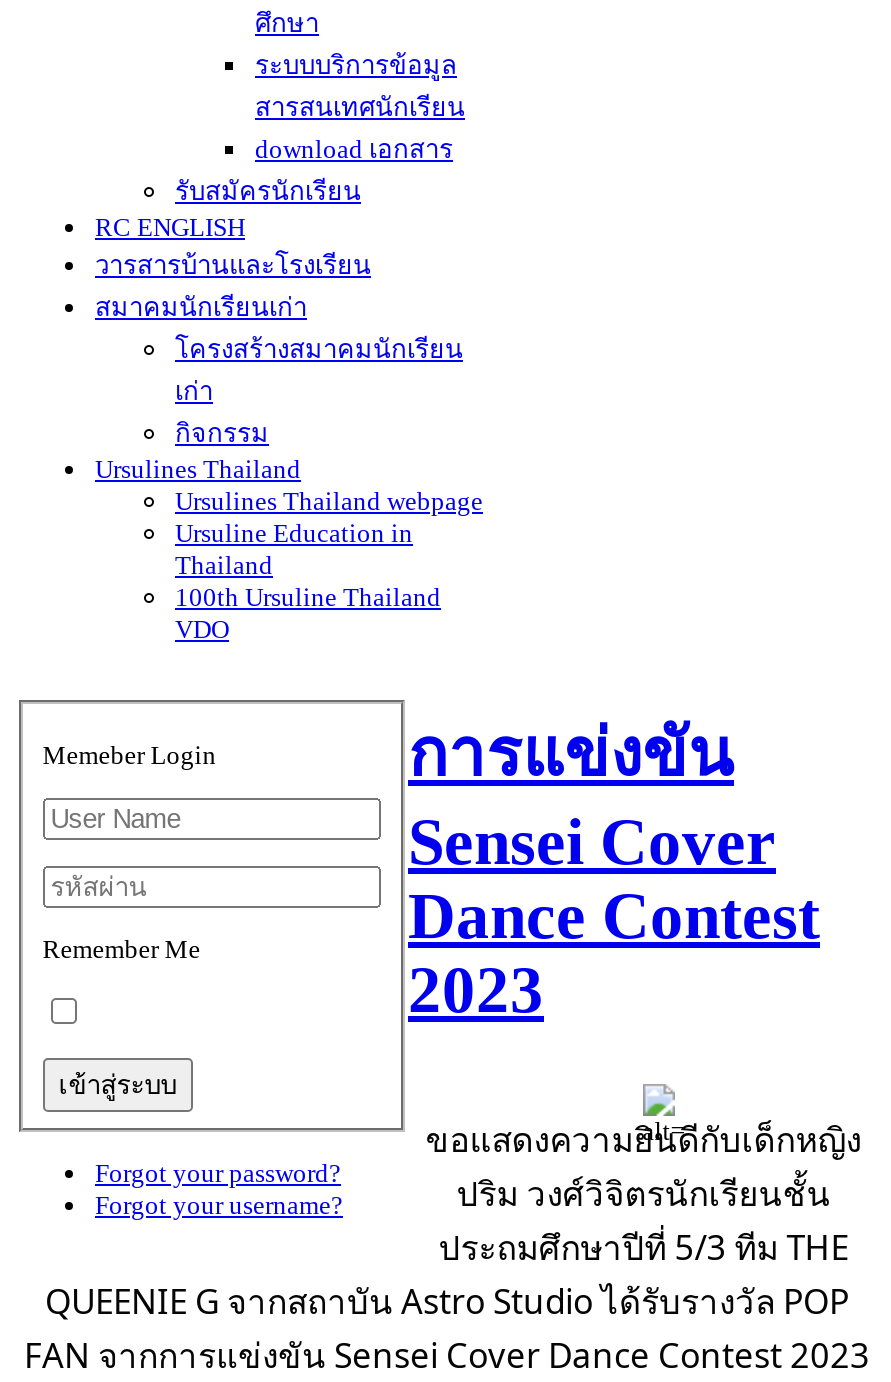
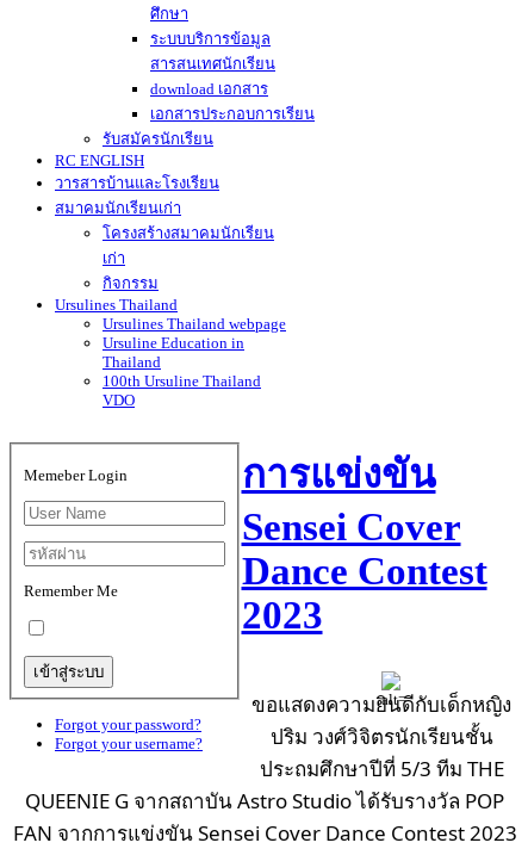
none -> [150,105,315,123] เอกสารประกอบการเรียน

